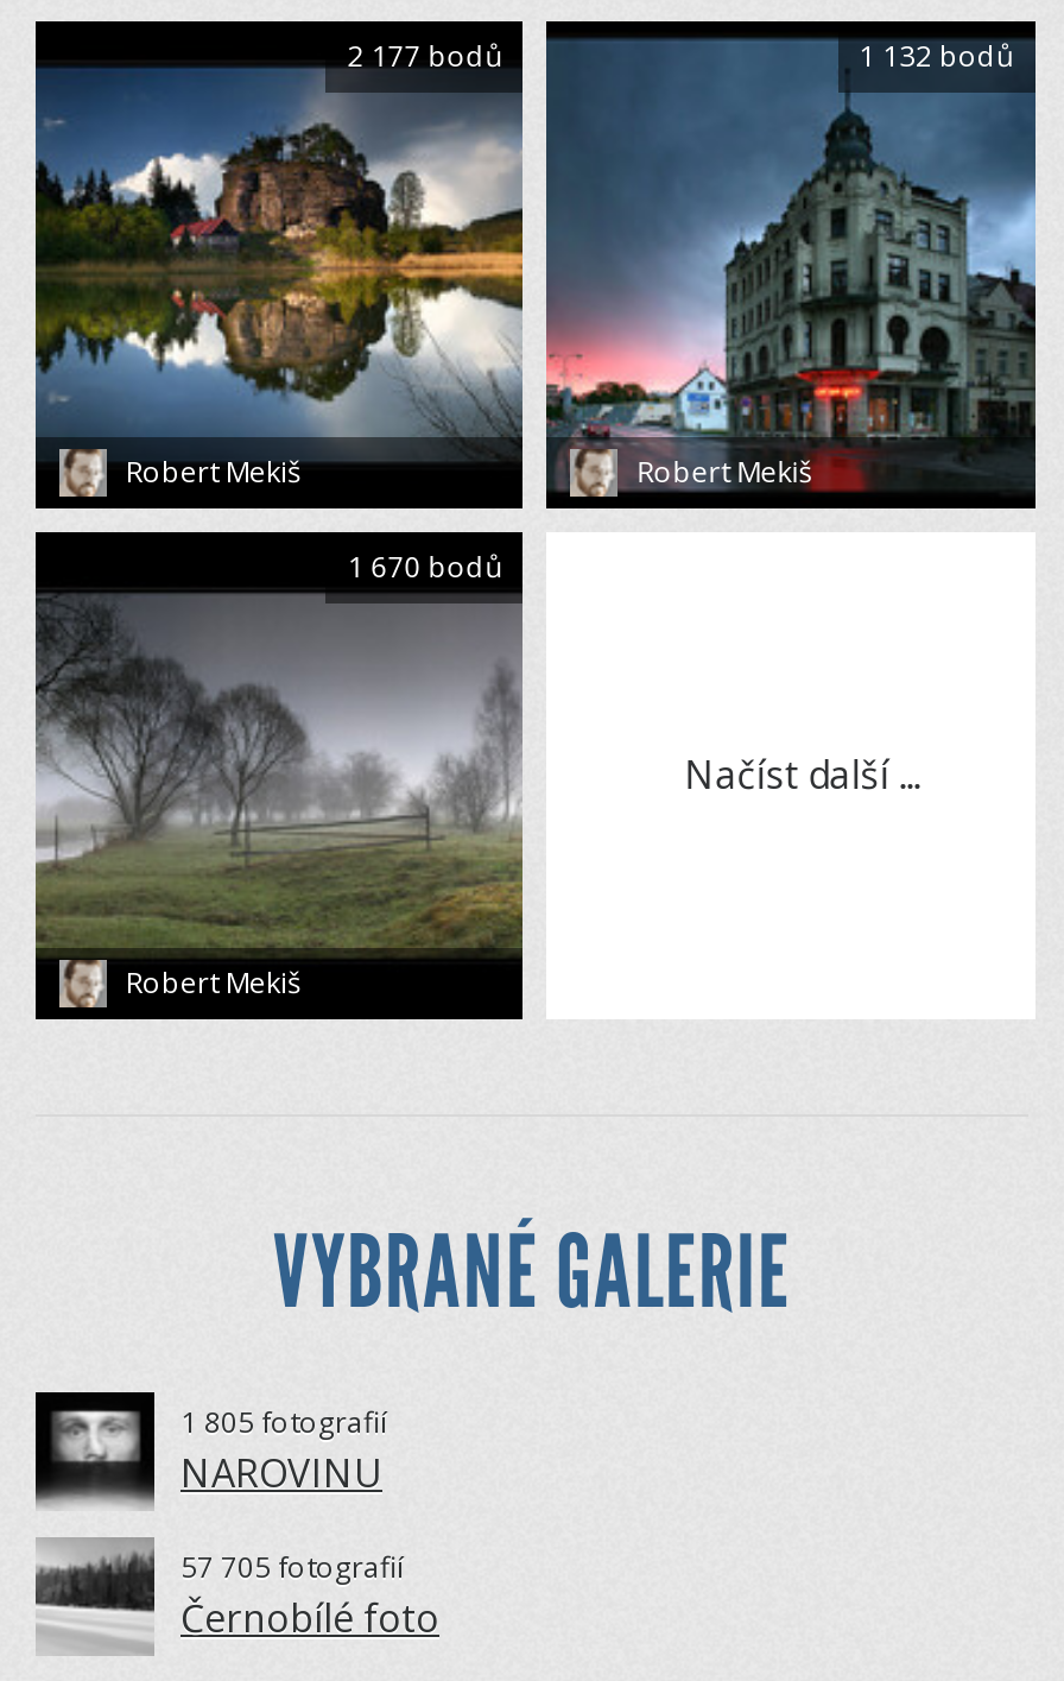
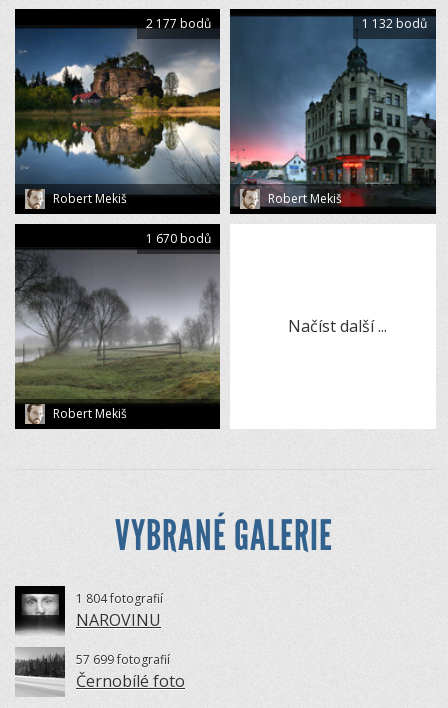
[180,1403,387,1443] 1 805 fotografií -> [76,590,163,607] 1 804 fotografií
[180,1548,404,1588] 57 705 fotografií -> [76,651,170,668] 57 699 fotografií

